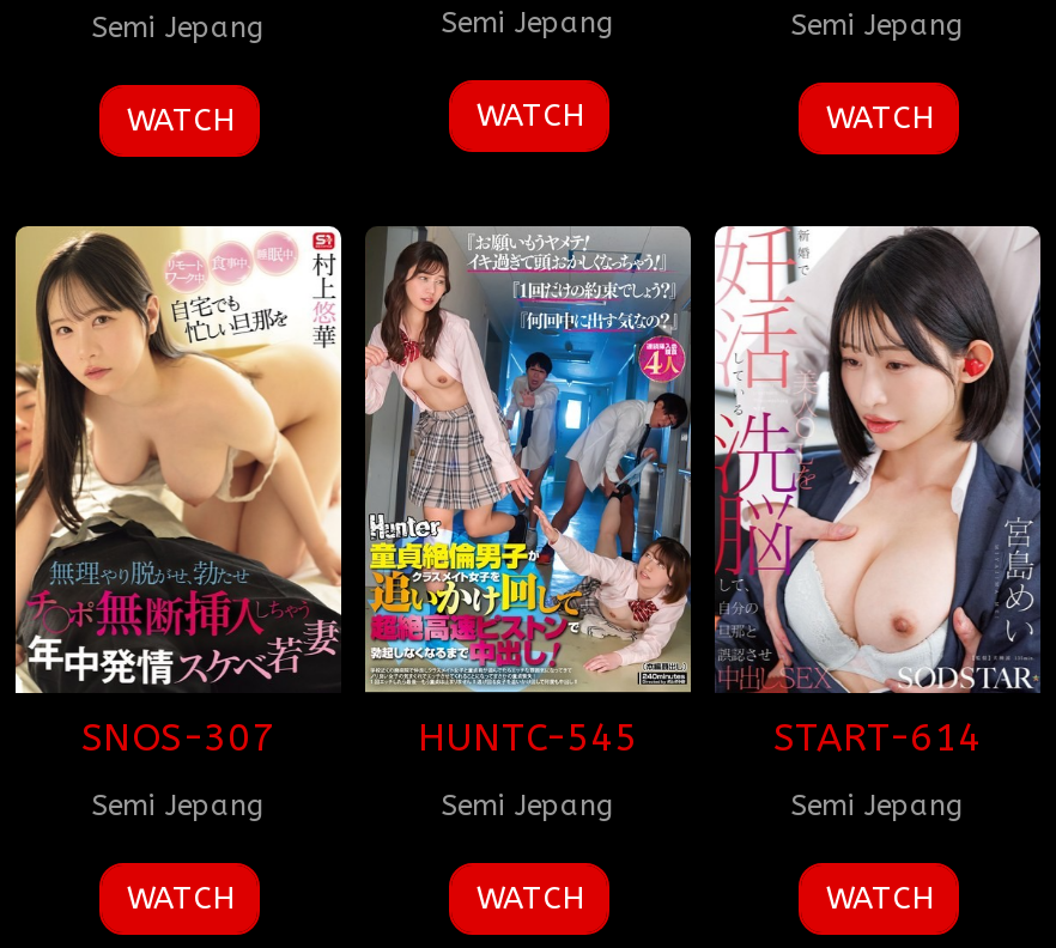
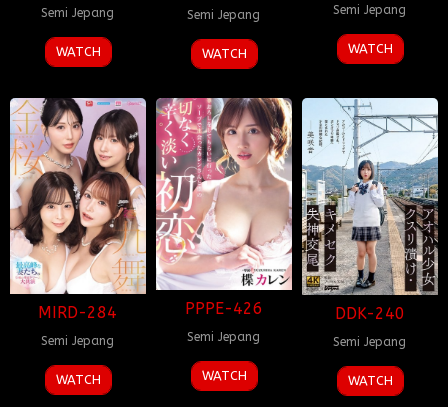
[13,225,344,760] [image] | SNOS-307 -> [9,97,147,321] [image] | MIRD-284
[363,225,693,761] [image] | HUNTC-545 -> [155,97,293,318] [image] | PPPE-426
[715,225,1040,760] [image] | START-614 -> [301,97,439,323] [image] | DDK-240

